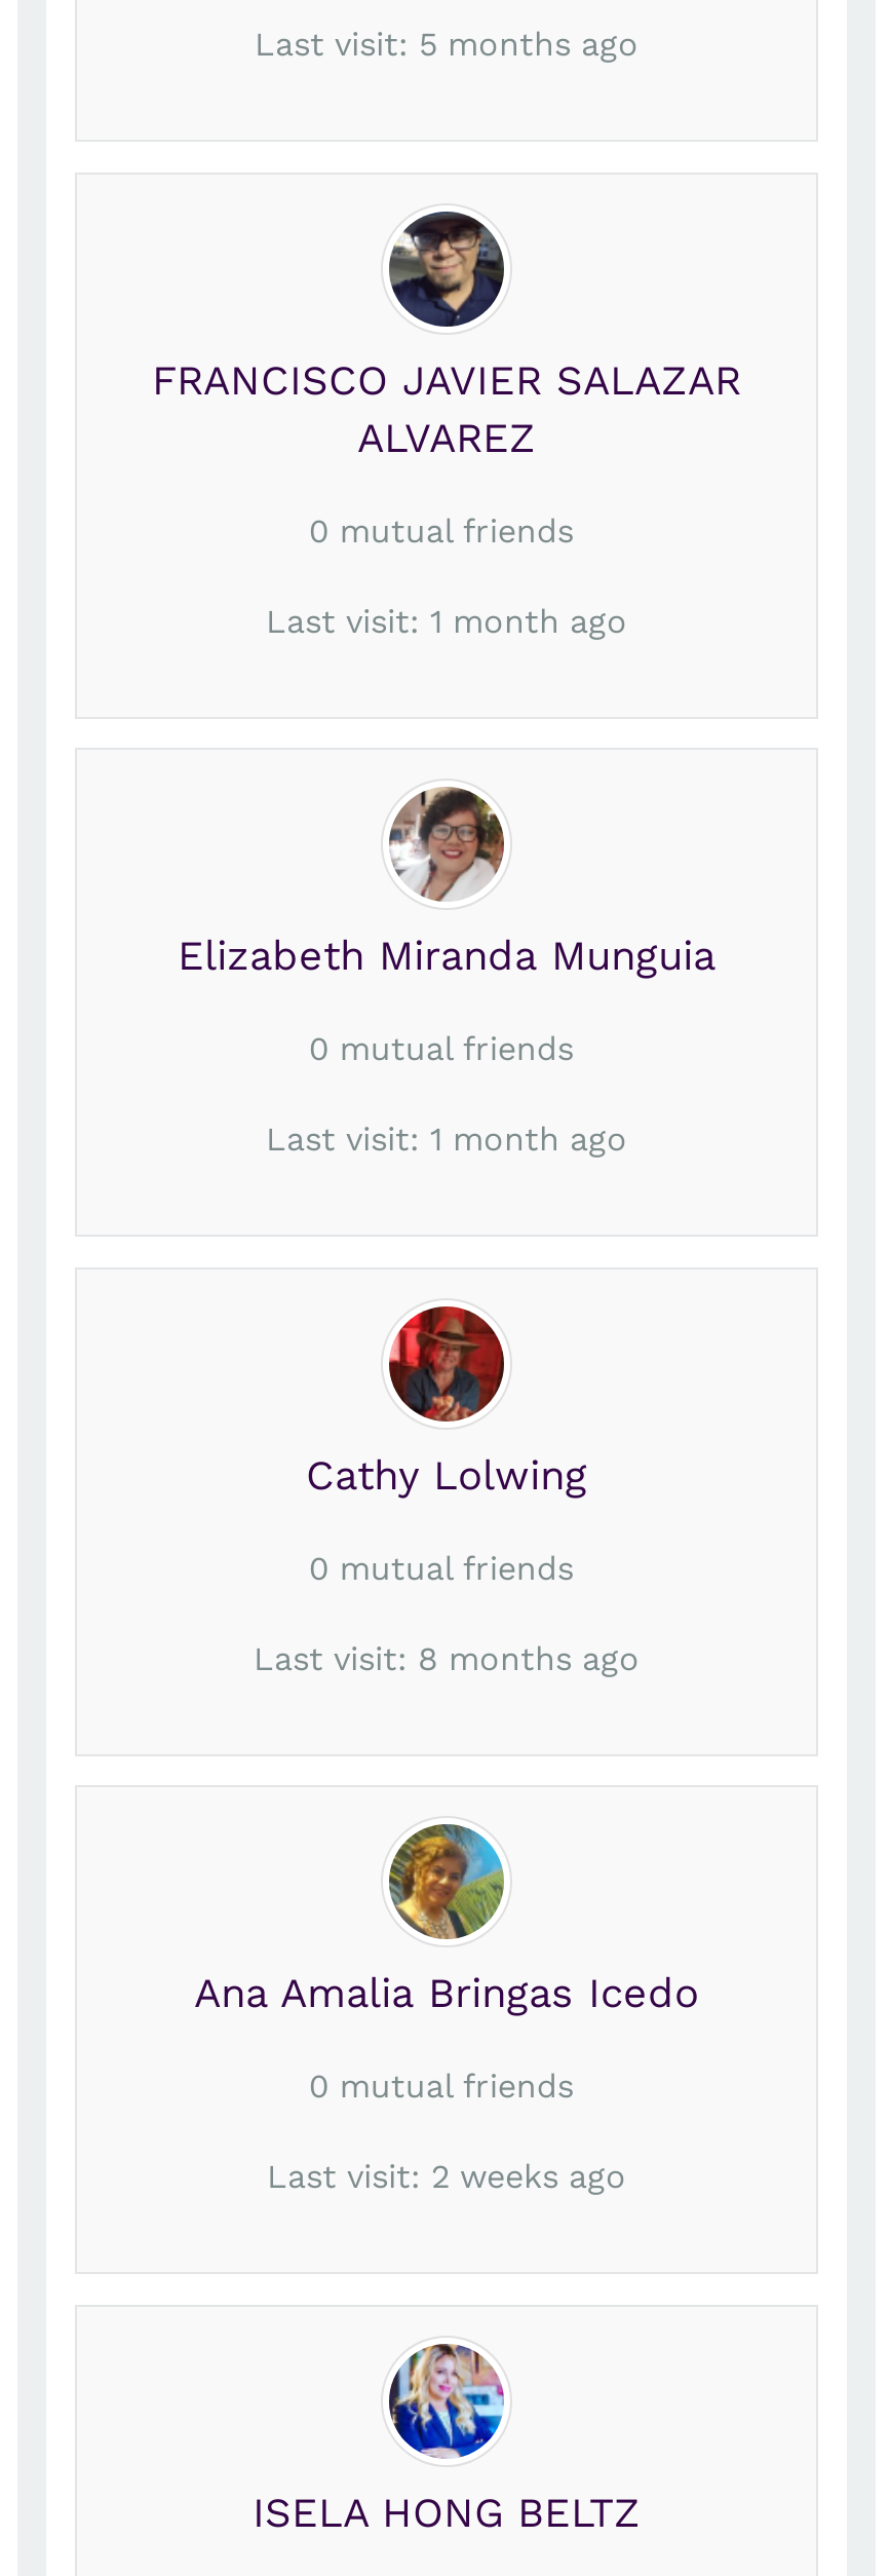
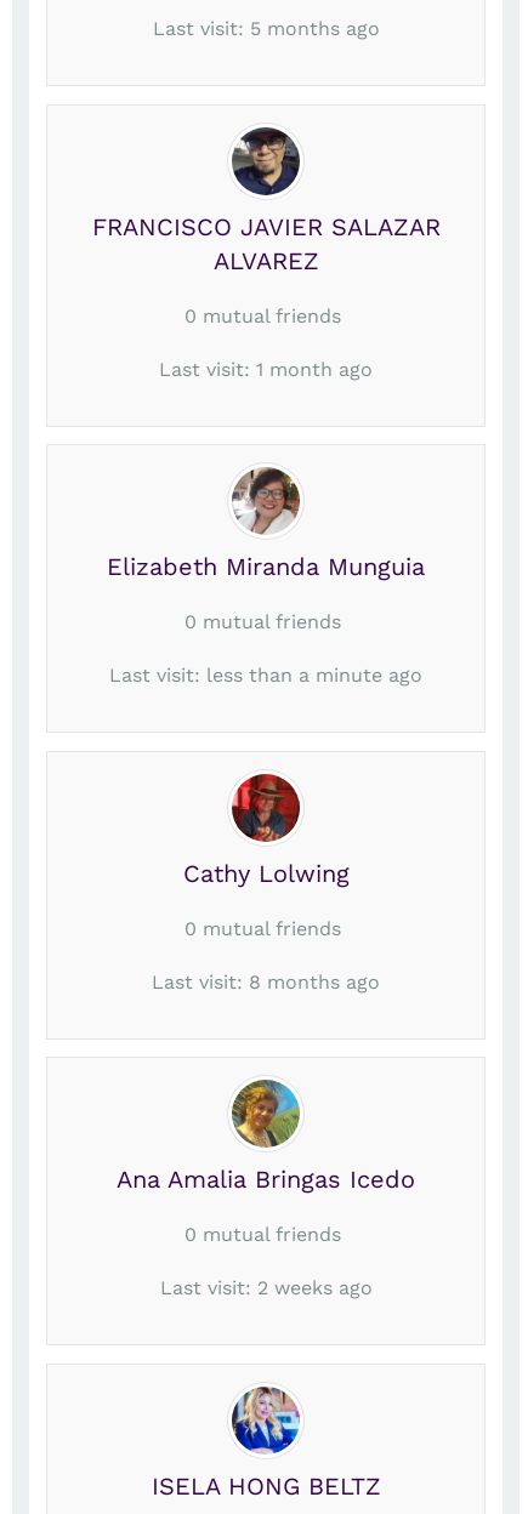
[266,1120,627,1159] Last visit: 1 month ago -> [109,664,422,687] Last visit: less than a minute ago

